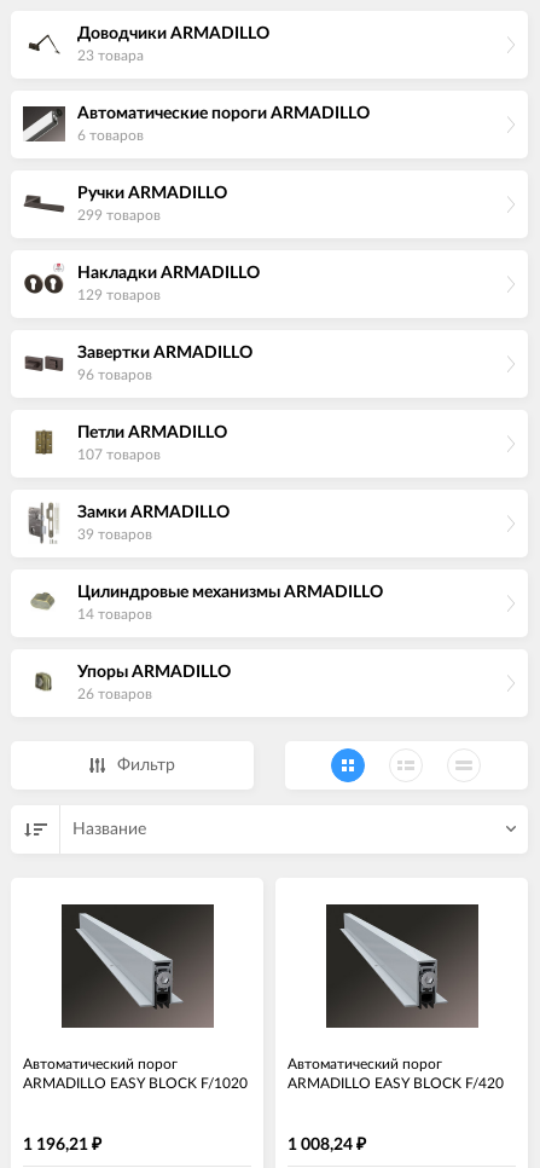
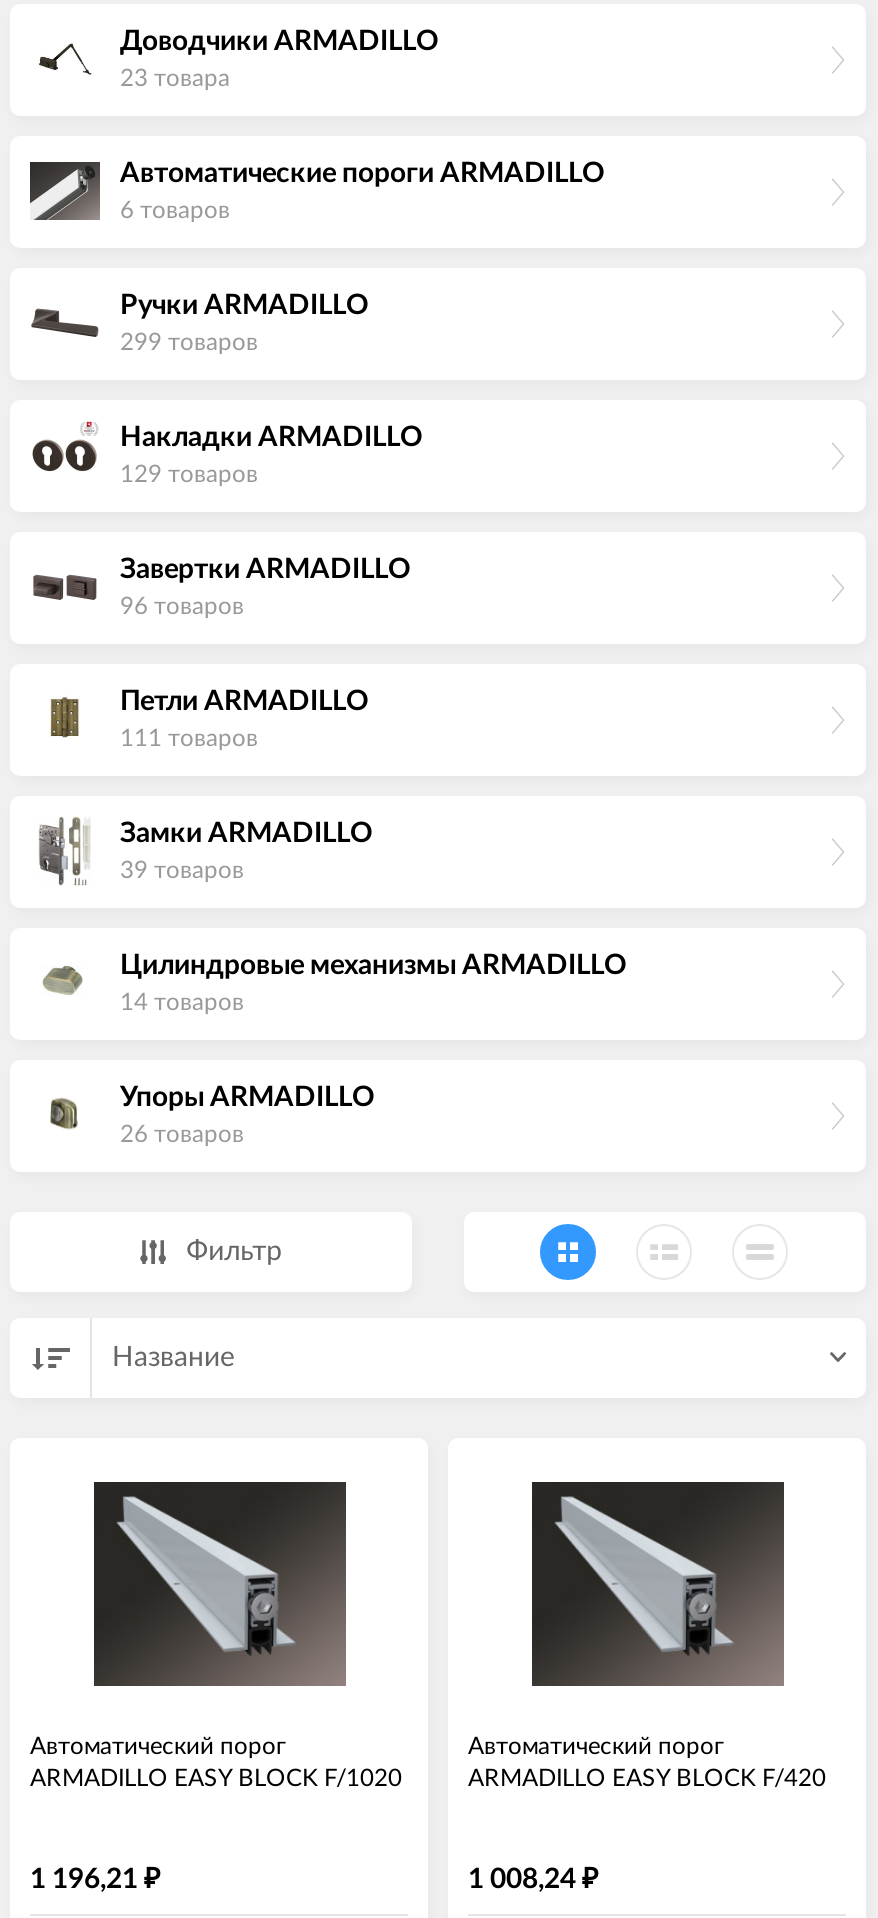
[77,447,161,462] 107 товаров -> [120,726,258,750] 111 товаров

